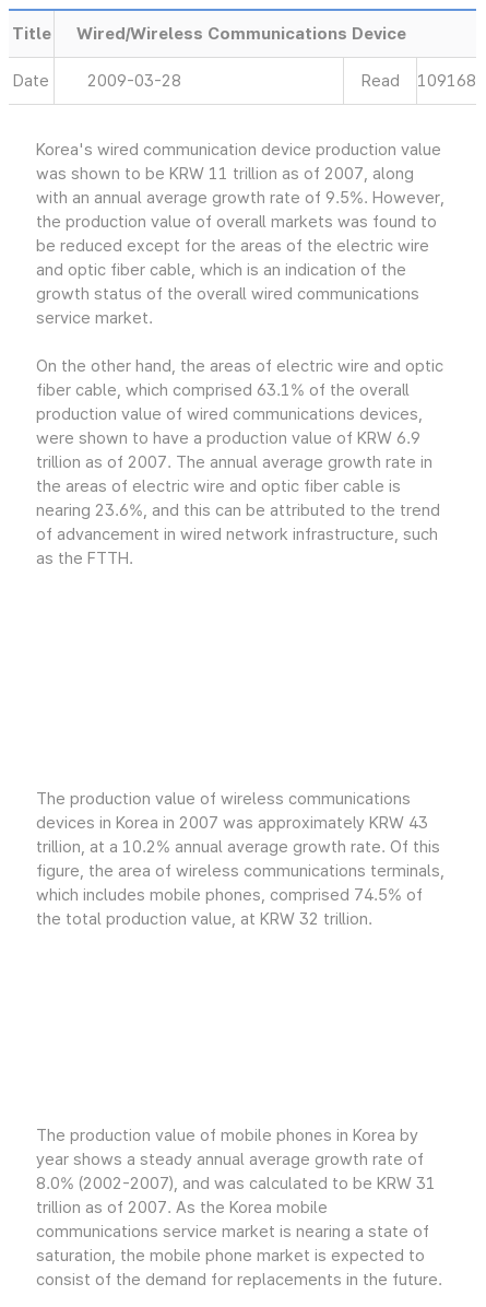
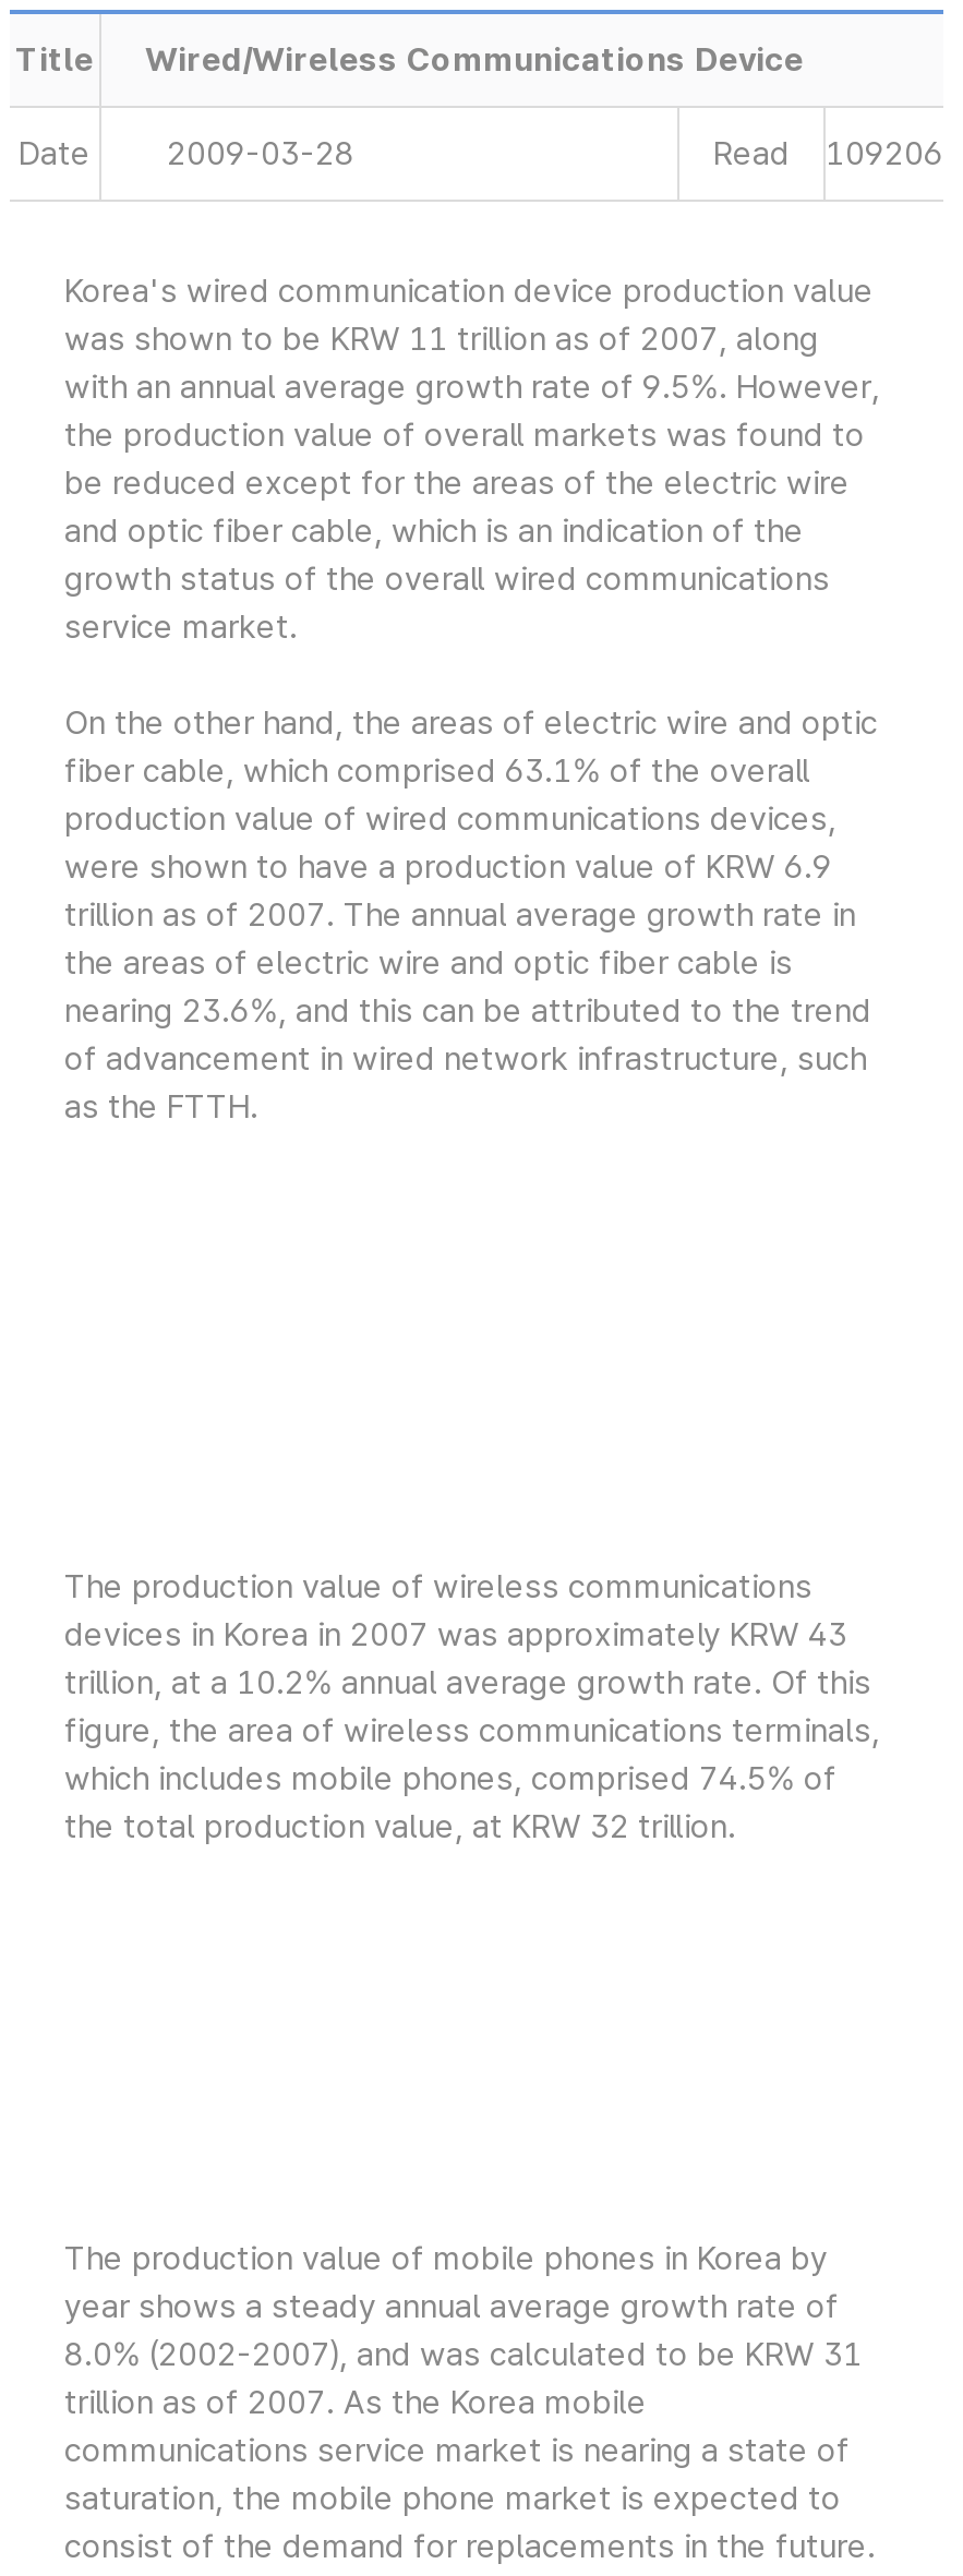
[361,71,476,91] Read 109168 -> [713,134,943,173] Read 109206

